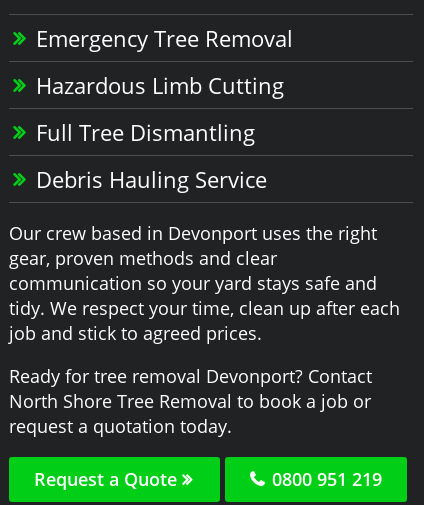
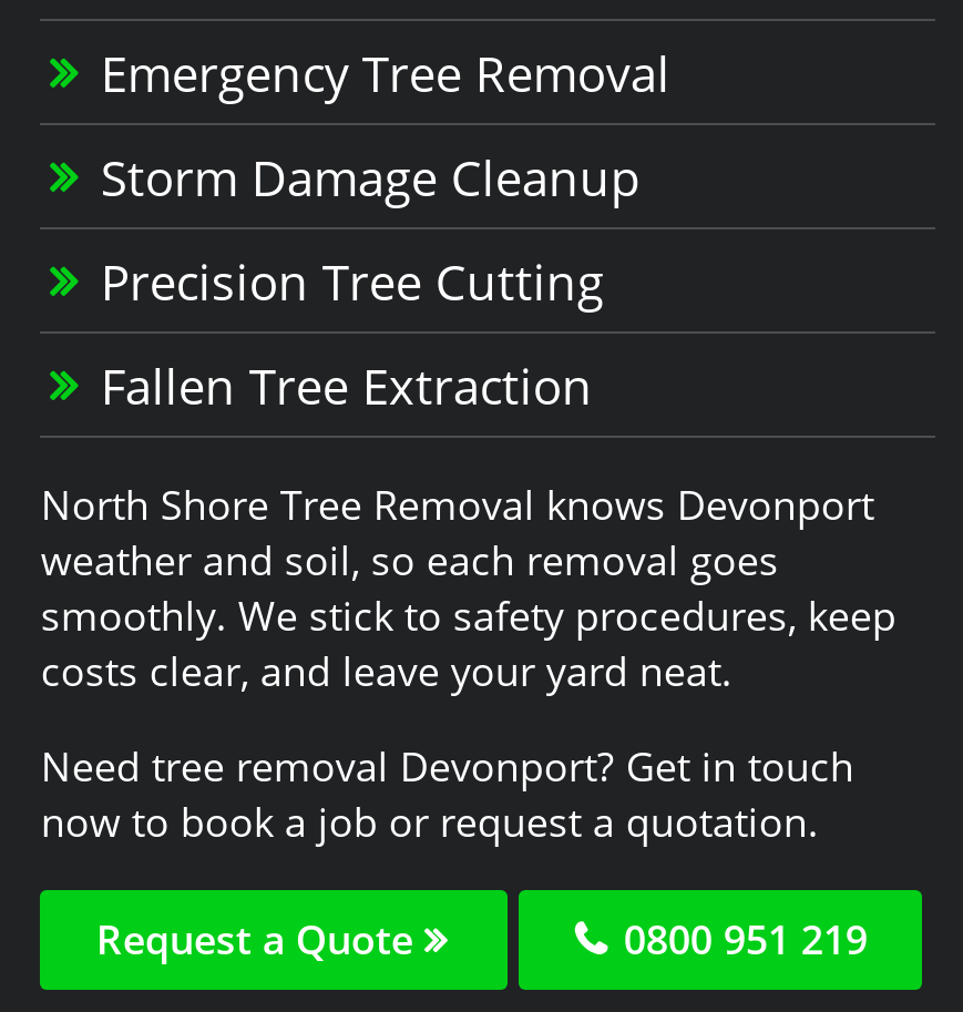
[36,70,284,100] Hazardous Limb Cutting -> [101,143,639,210] Storm Damage Cleanup
[36,117,255,147] Full Tree Dismantling -> [101,247,604,314] Precision Tree Cutting
[36,164,267,194] Debris Hauling Service -> [101,352,593,418] Fallen Tree Extraction
[9,221,400,345] Our crew based in Devonport uses the right | gear, proven methods and clear | communication so your yard stays safe and | tidy. We respect your time, clean up after each | job and stick to agreed prices. -> [41,478,896,697] North Shore Tree Removal knows Devonport | weather and soil, so each removal goes | smoothly. We stick to safety procedures, keep | costs clear, and leave your yard neat.
[9,364,372,438] Ready for tree removal Devonport? Contact | North Shore Tree Removal to book a job or | request a quotation today. -> [41,740,854,848] Need tree removal Devonport? Get in touch | now to book a job or request a quotation.

